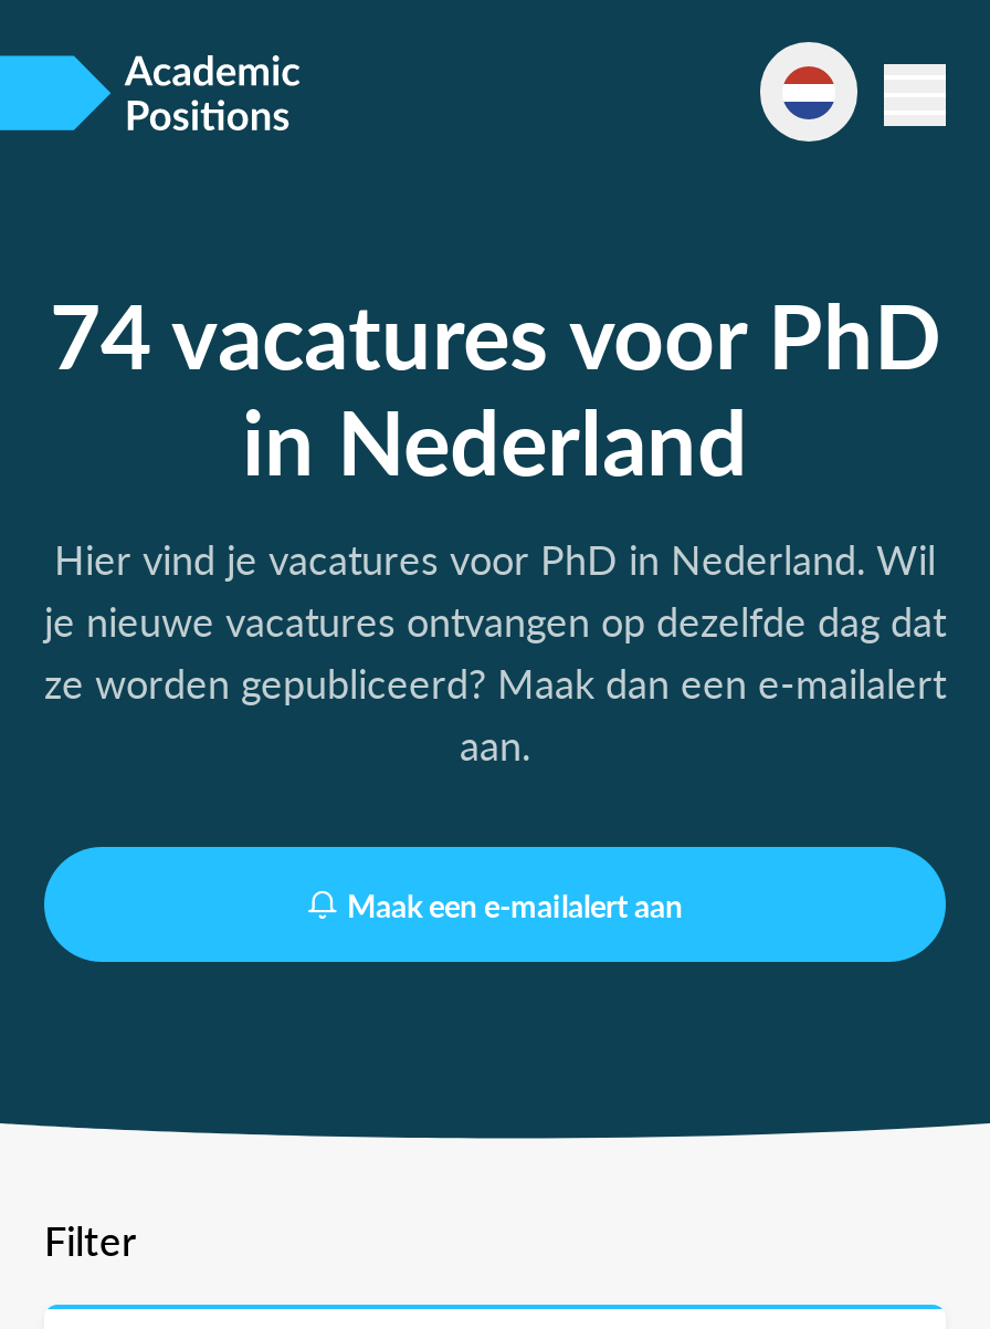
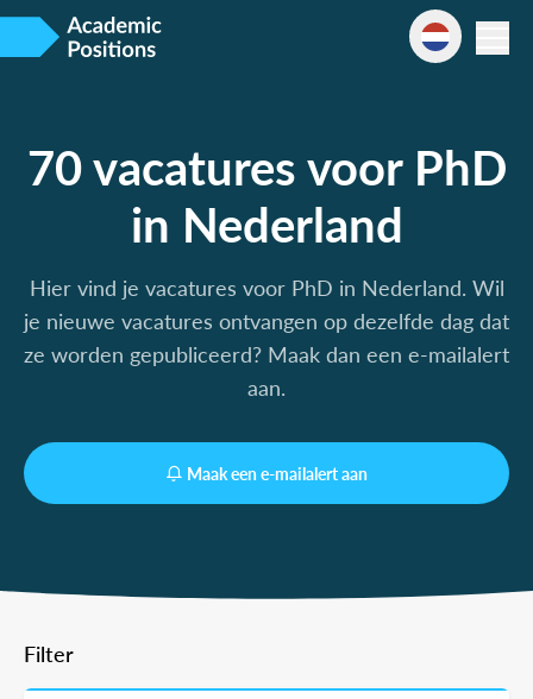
[50,270,940,396] 74 vacatures voor PhD -> [27,132,506,200] 70 vacatures voor PhD

